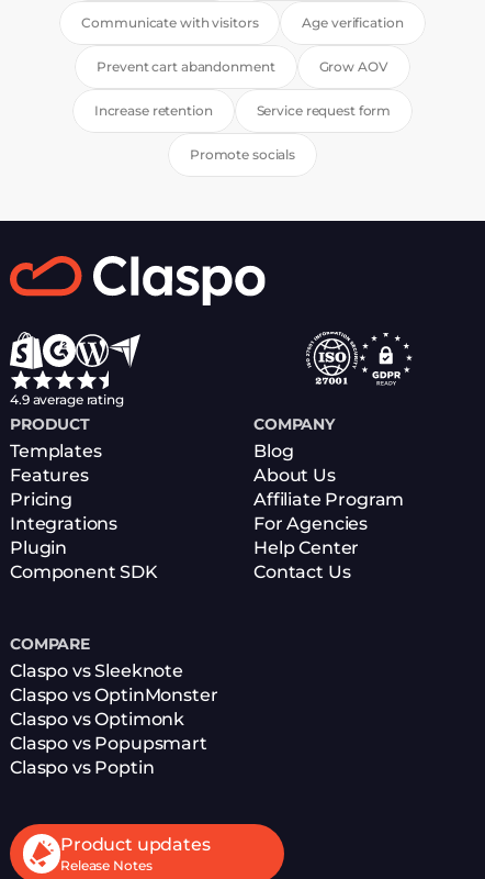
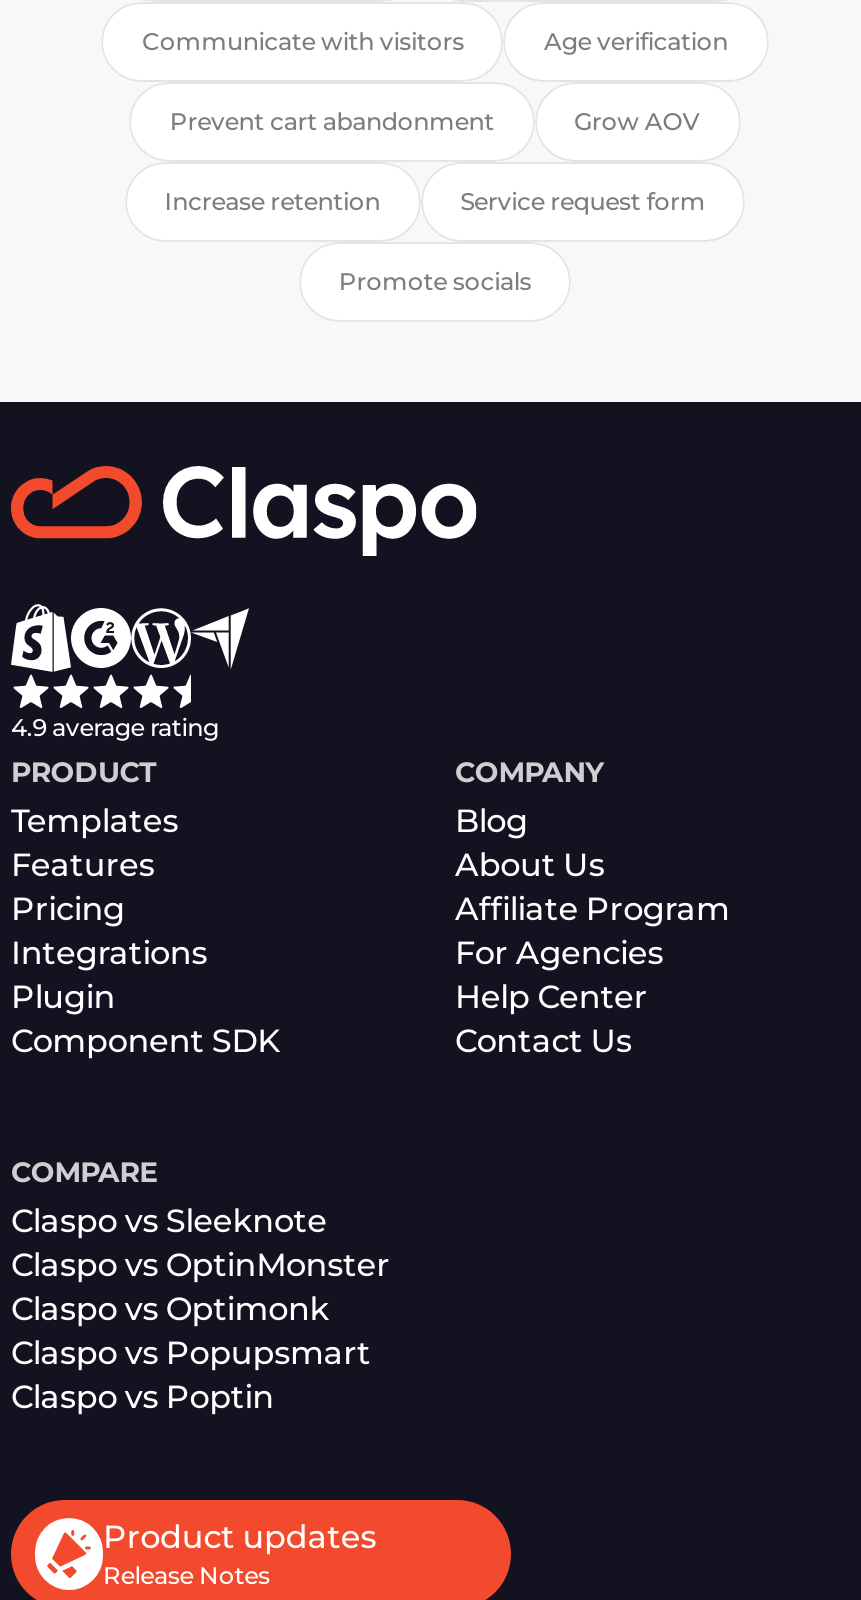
[305,331,413,386] [image] -> none

